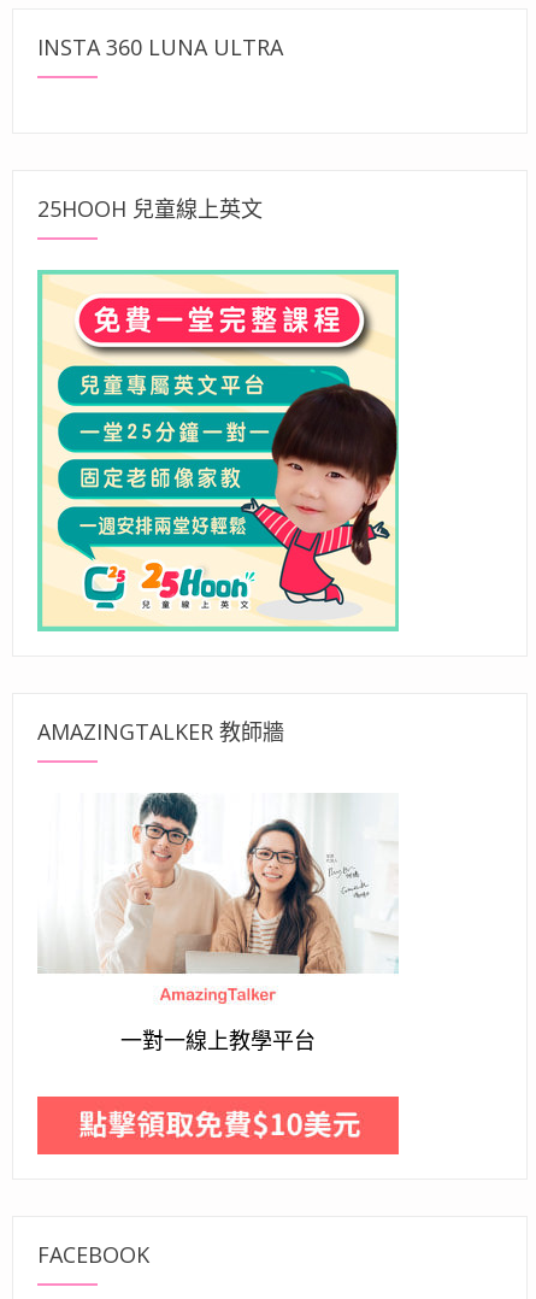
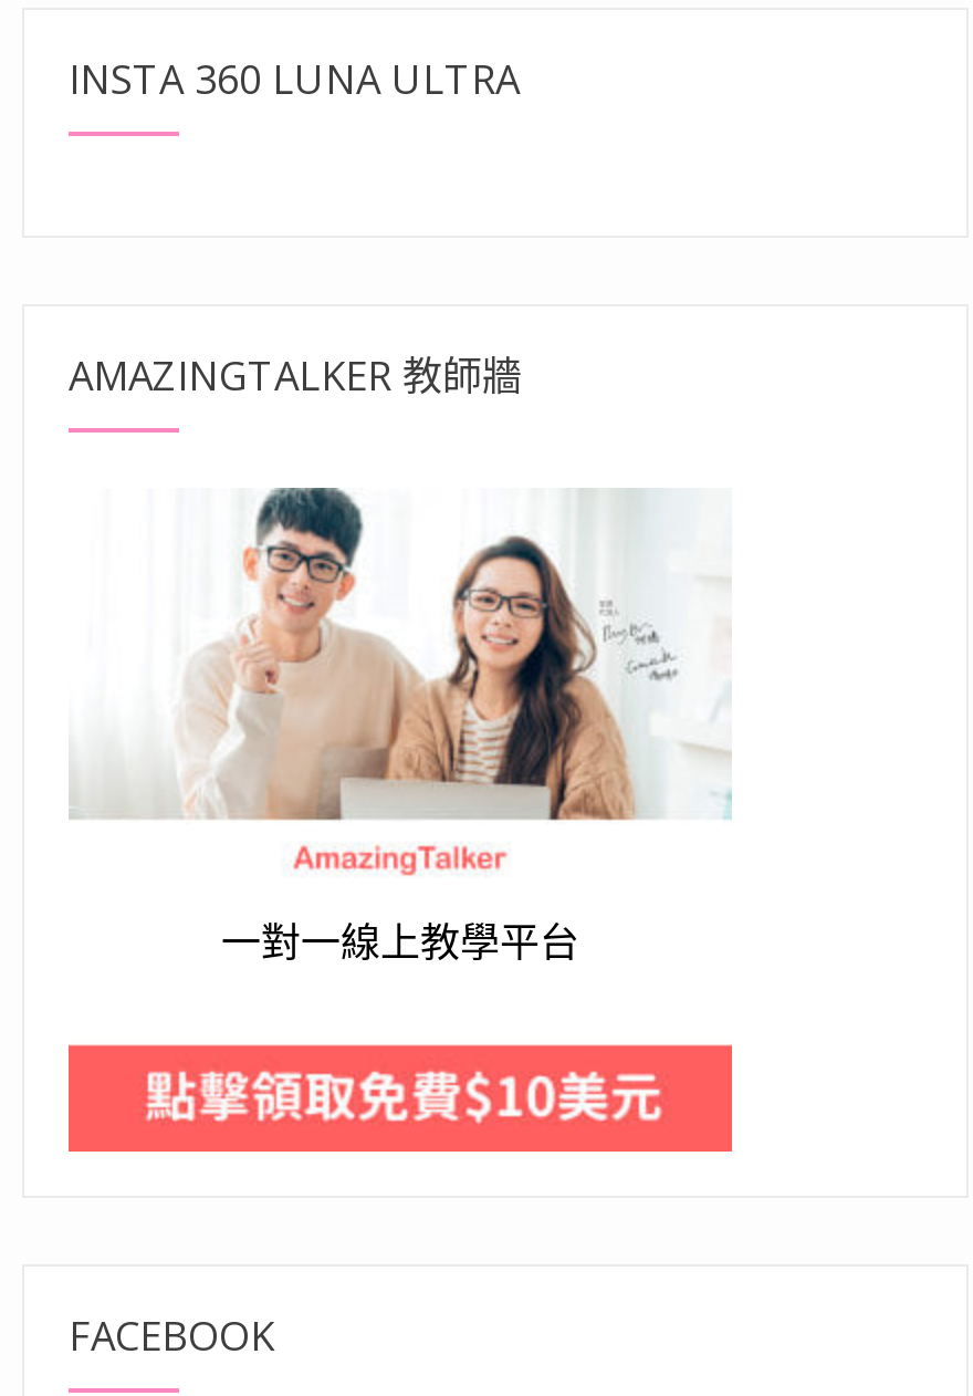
[37,194,263,223] 25HOOH 兒童線上英文 -> none
[36,269,400,633] [image] -> none

